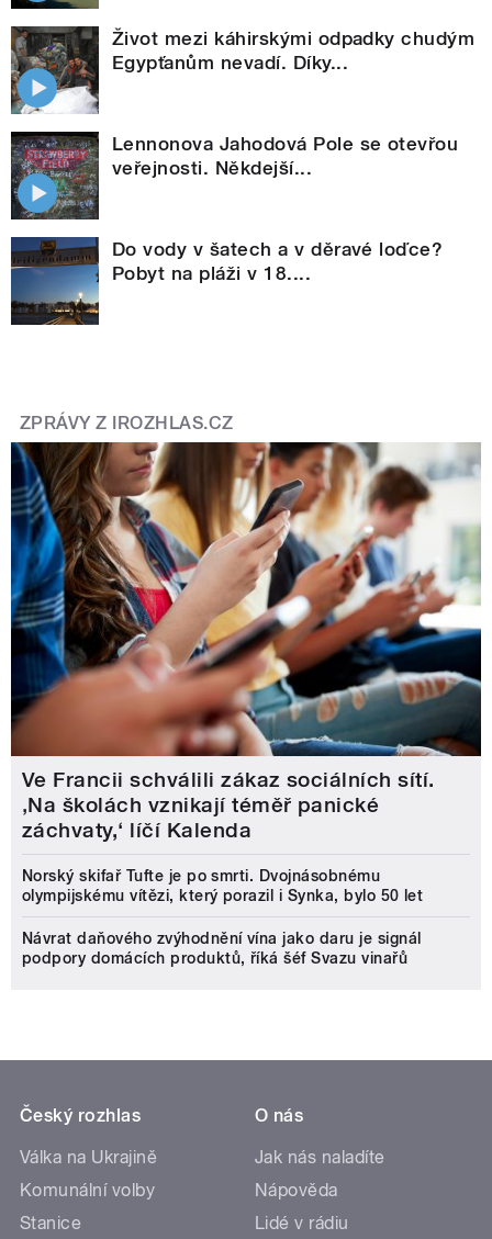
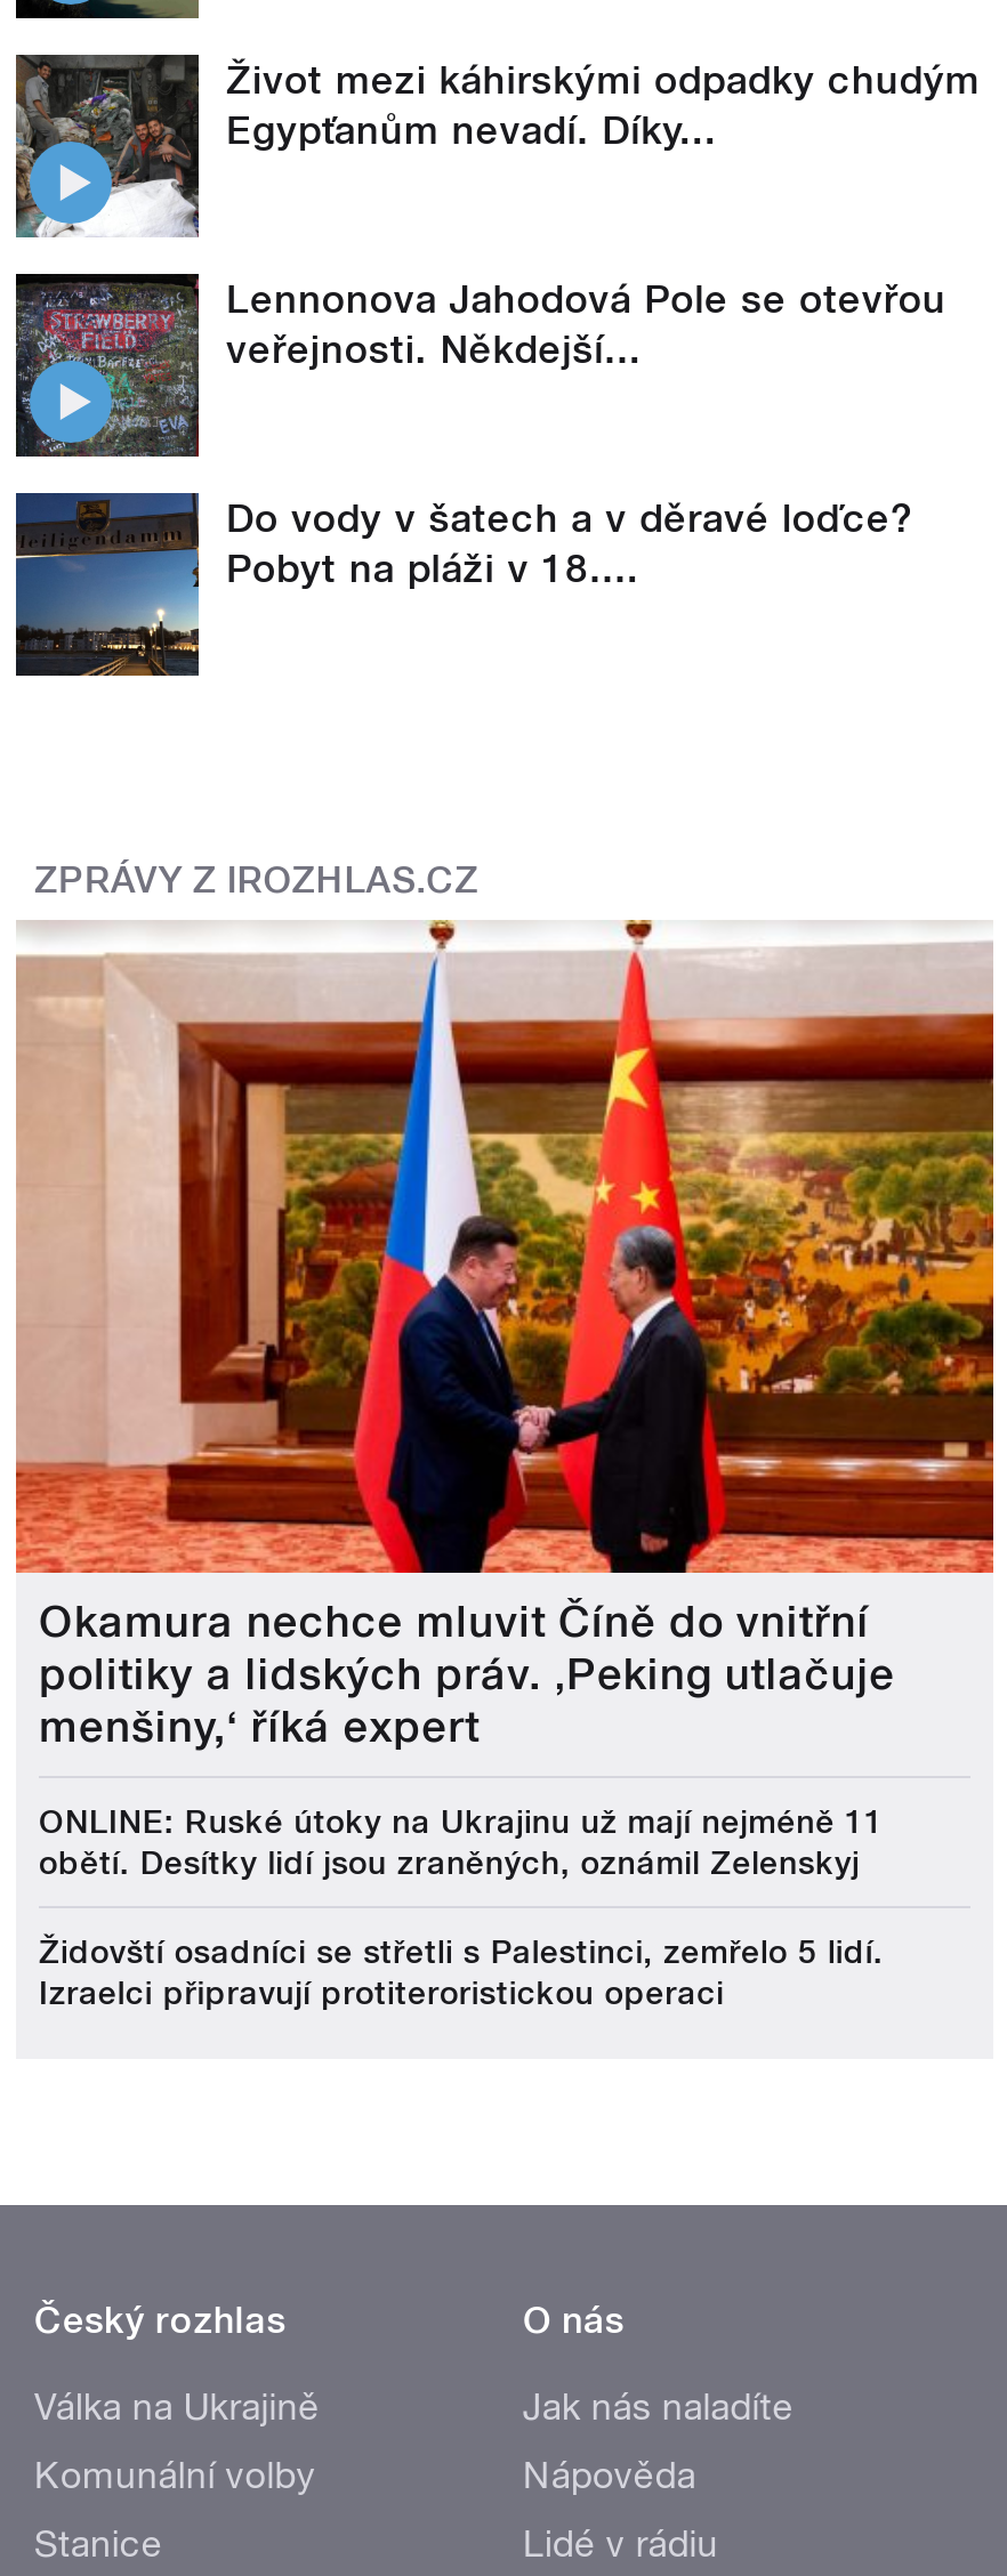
[10,441,482,842] [image] | Ve Francii schválili zákaz sociálních sítí. | ‚Na školách vznikají téměř panické | záchvaty,‘ líčí Kalenda -> [14,918,996,1752] [image] | Okamura nechce mluvit Číně do vnitřní | politiky a lidských práv. ‚Peking utlačuje | menšiny,‘ říká expert
[22,866,423,904] Norský skifař Tufte je po smrti. Dvojnásobnému | olympijskému vítězi, který porazil i Synka, bylo 50 let -> [39,1802,884,1880] ONLINE: Ruské útoky na Ukrajinu už mají nejméně 11 | obětí. Desítky lidí jsou zraněných, oznámil Zelenskyj
[22,929,421,966] Návrat daňového zvýhodnění vína jako daru je signál | podpory domácích produktů, říká šéf Svazu vinařů -> [39,1932,883,2010] Židovští osadníci se střetli s Palestinci, zemřelo 5 lidí. | Izraelci připravují protiteroristickou operaci

